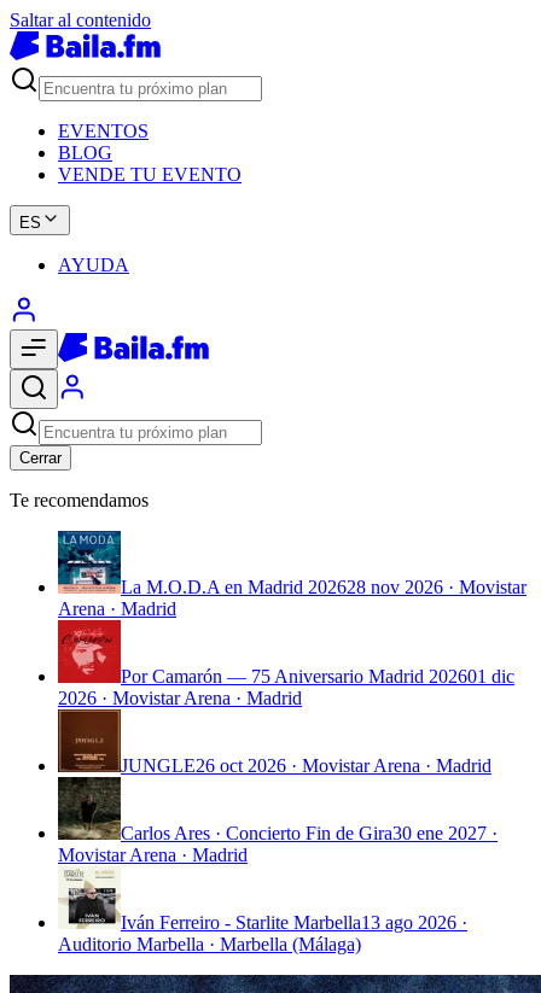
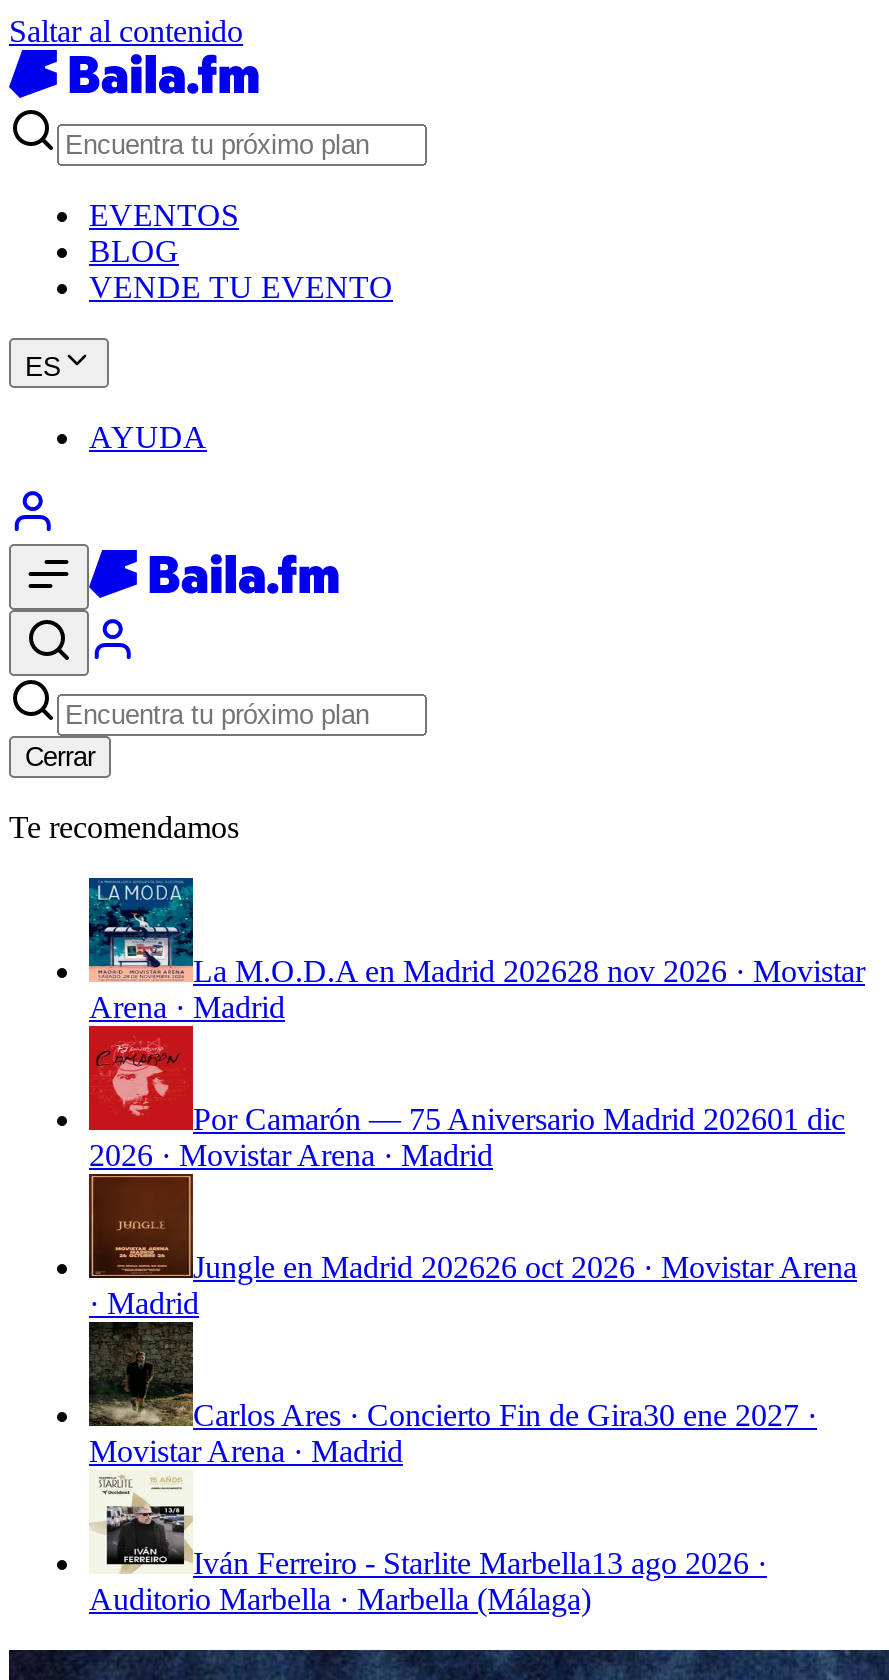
[121,755,491,776] JUNGLE26 oct 2026 · Movistar Arena · Madrid -> [89,1250,857,1320] Jungle en Madrid 202626 oct 2026 · Movistar Arena | · Madrid

